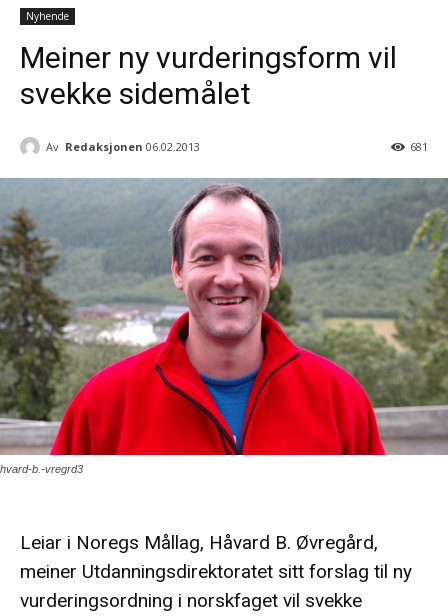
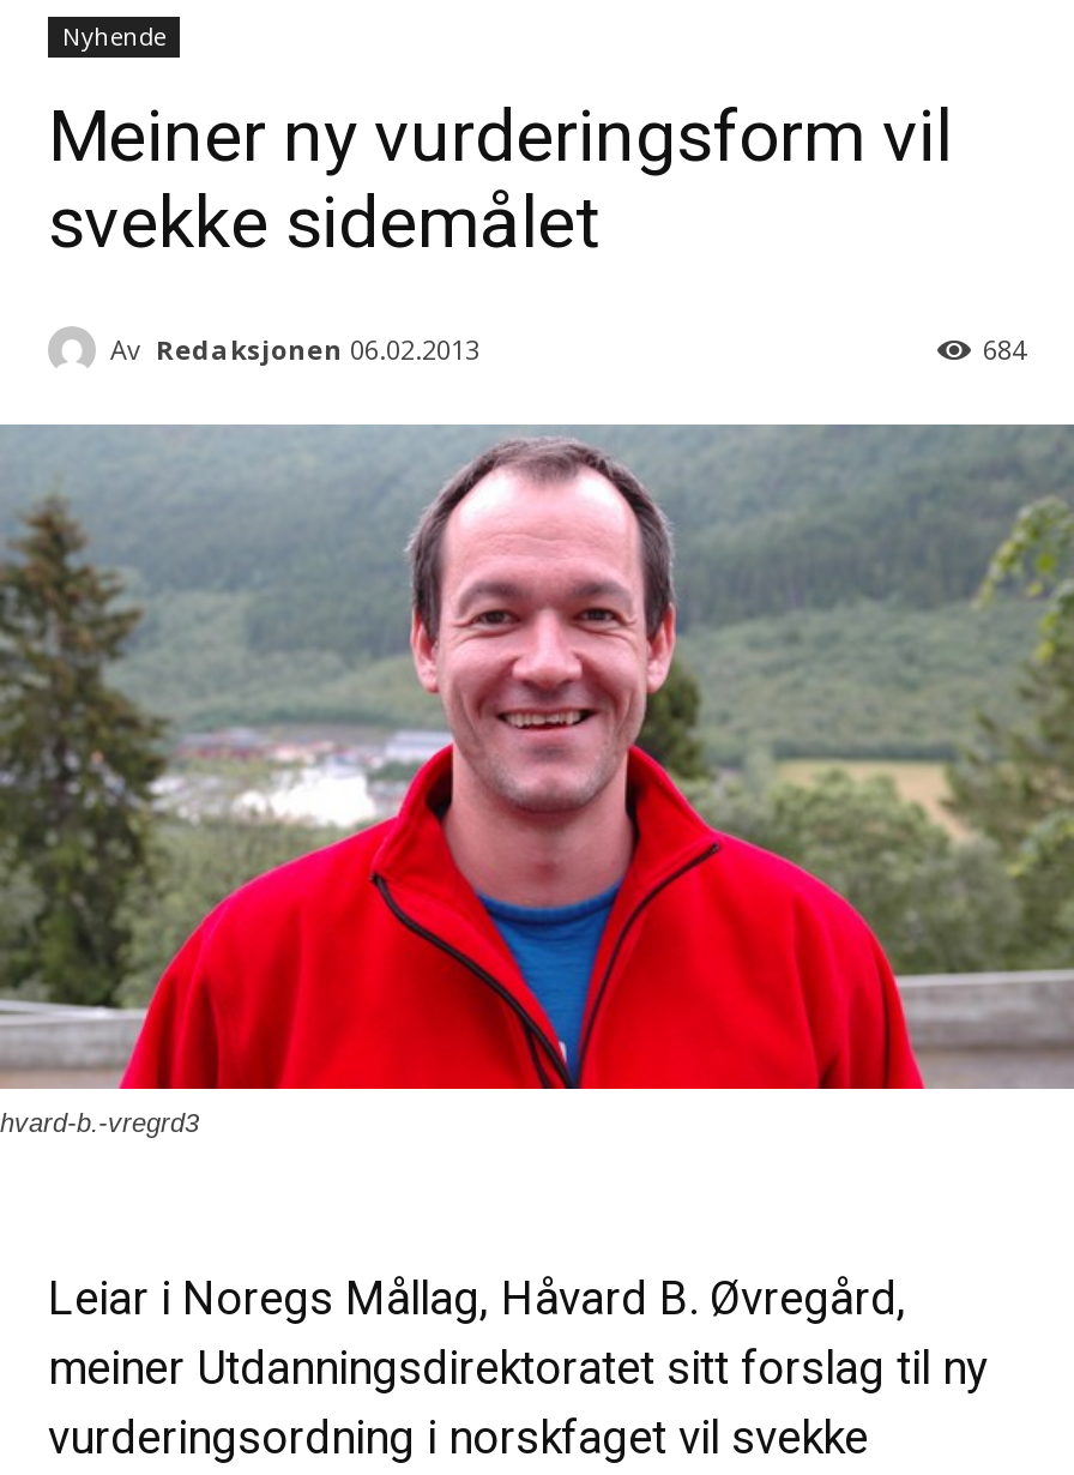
[410,139,428,154] 681 -> [983,331,1026,367] 684

